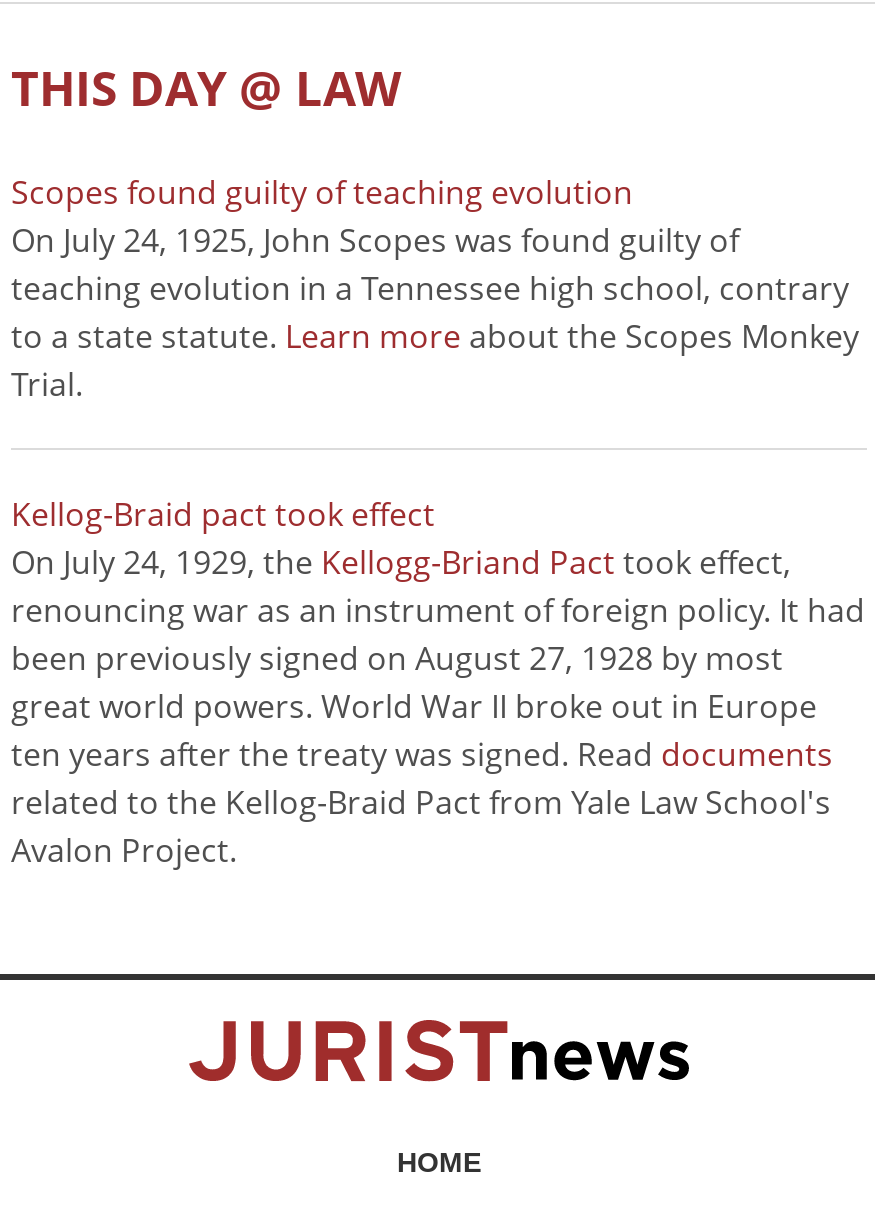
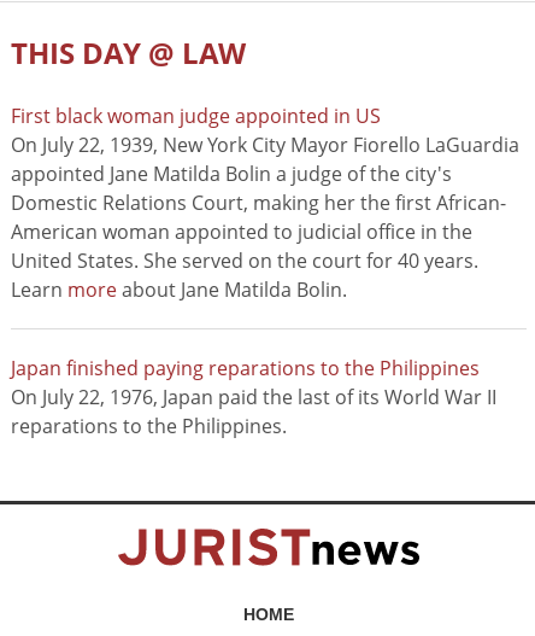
[11,170,859,406] Scopes found guilty of teaching evolution | On July 24, 1925, John Scopes was found guilty of | teaching evolution in a Tennessee high school, contrary | to a state statute. Learn more about the Scopes Monkey | Trial. -> [11,103,519,303] First black woman judge appointed in US | On July 22, 1939, New York City Mayor Fiorello LaGuardia | appointed Jane Matilda Bolin a judge of the city's | Domestic Relations Court, making her the first African- | American woman appointed to judicial office in the | United States. She served on the court for 40 years. | Learn more about Jane Matilda Bolin.
[11,492,865,872] Kellog-Braid pact took effect | On July 24, 1929, the Kellogg-Briand Pact took effect, | renouncing war as an instrument of foreign policy. It had | been previously signed on August 27, 1928 by most | great world powers. World War II broke out in Europe | ten years after the treaty was signed. Read documents | related to the Kellog-Braid Pact from Yale Law School's | Avalon Project. -> [11,355,496,439] Japan finished paying reparations to the Philippines | On July 22, 1976, Japan paid the last of its World War II | reparations to the Philippines.

